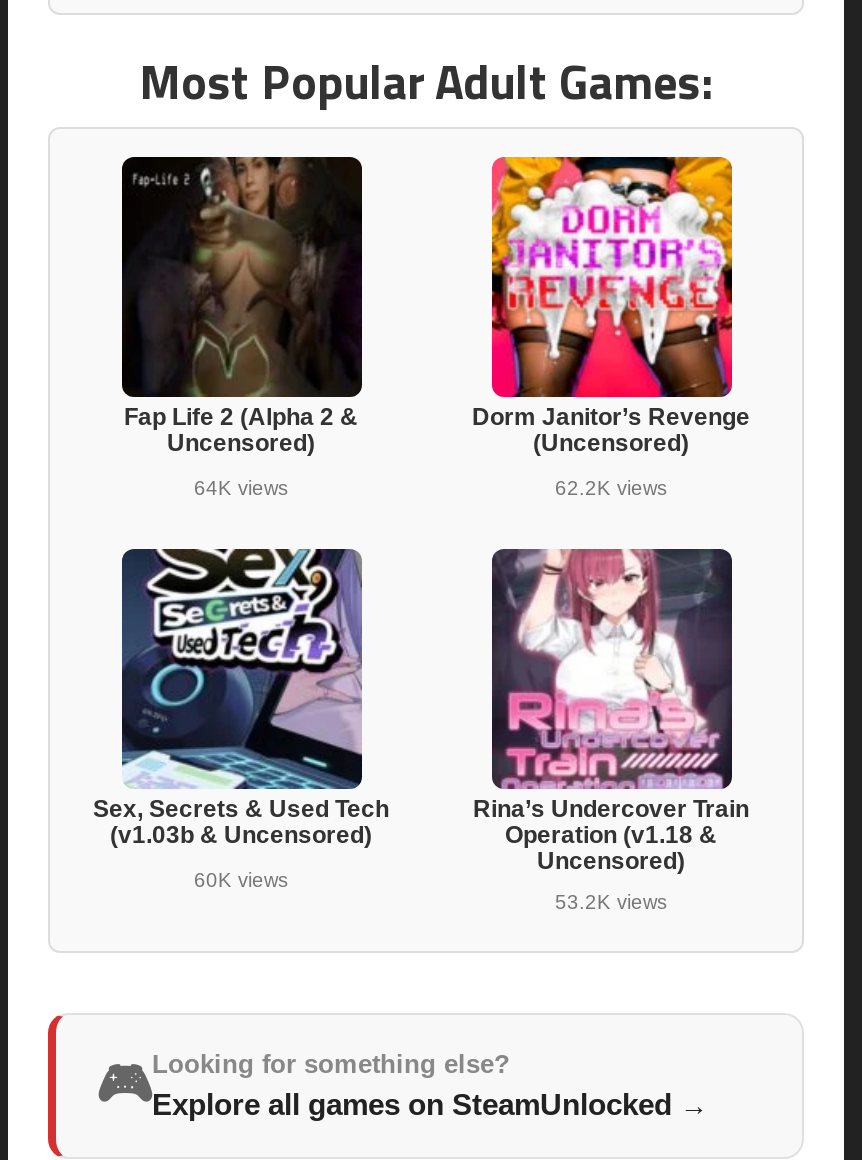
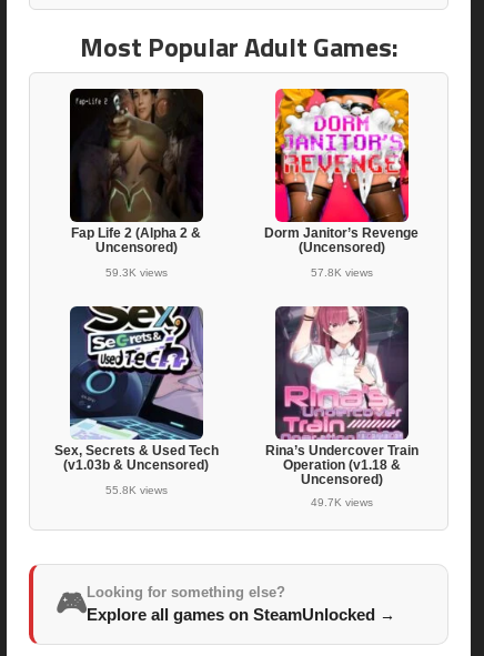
[194,478,288,500] 64K views -> [105,267,167,279] 59.3K views
[555,478,667,500] 62.2K views -> [310,267,372,279] 57.8K views
[194,870,288,892] 60K views -> [105,484,167,497] 55.8K views
[555,892,667,914] 53.2K views -> [310,497,372,509] 49.7K views

